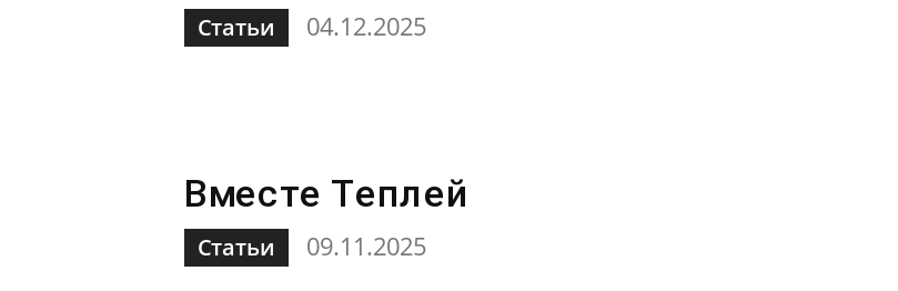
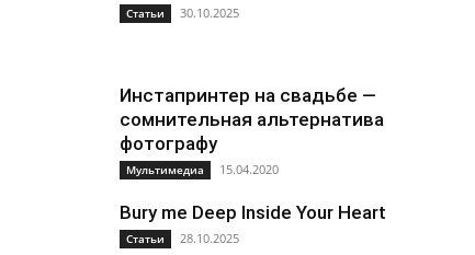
[198,9,426,42] Статьи 04.12.2025 -> [126,4,239,21] Статьи 30.10.2025
[184,171,468,215] Вместе Теплей -> [120,84,386,223] Инстапринтер на свадьбе — | сомнительная альтернатива | фотографу | Мультимедиа | 15.04.2020 | Bury me Deep Inside Your Heart
[198,229,426,262] Статьи 09.11.2025 -> [126,230,239,246] Статьи 28.10.2025

